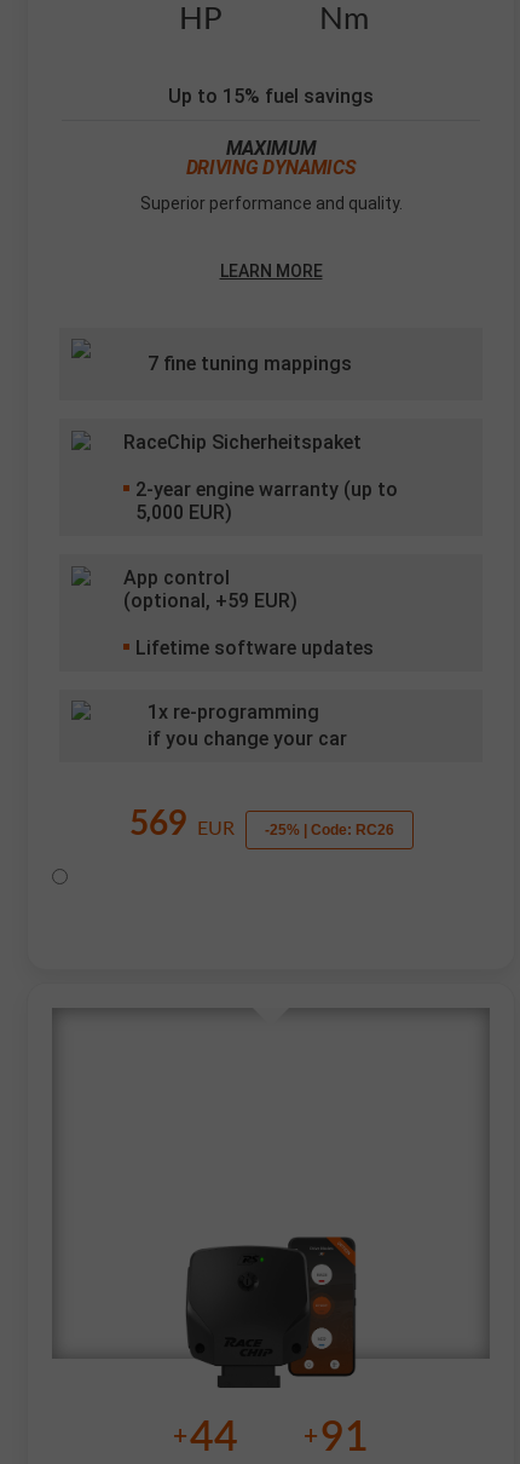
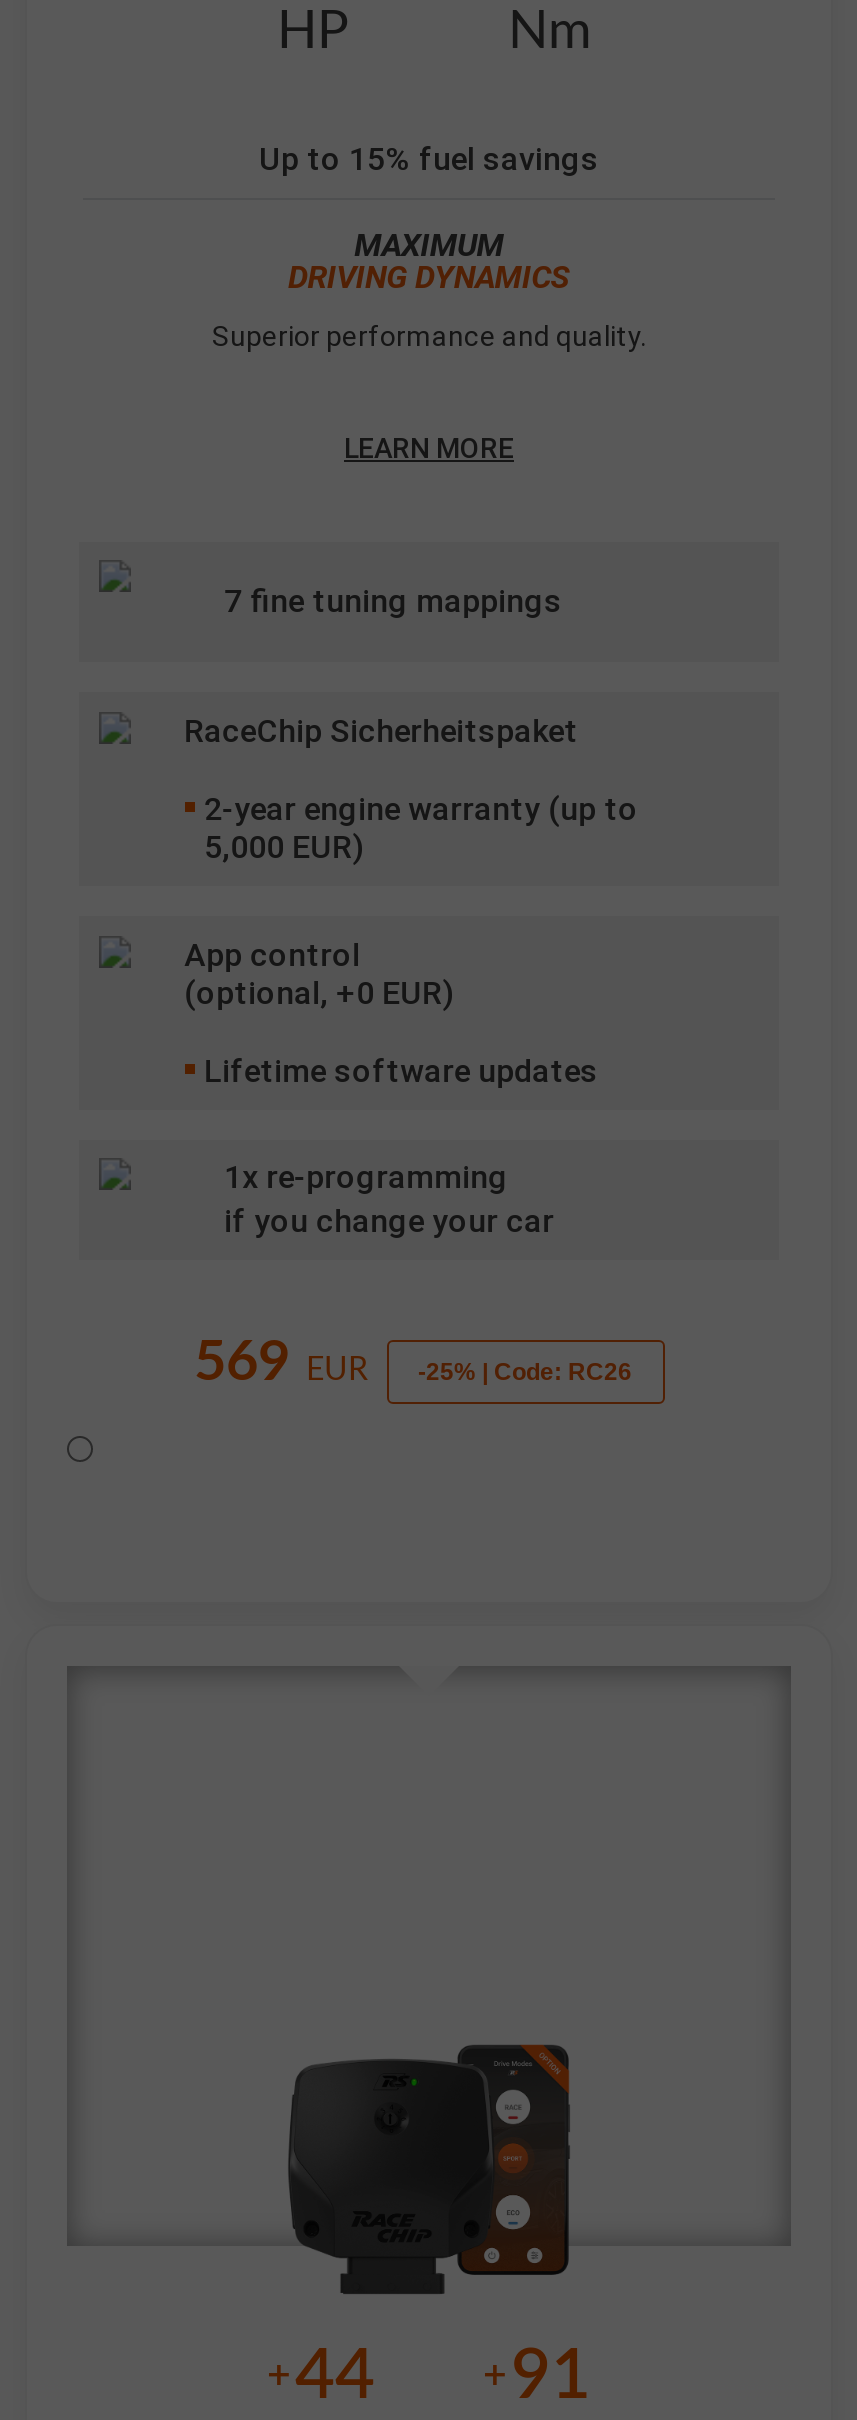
[123,589,297,612] (optional, +59 EUR) -> [184,974,454,1012] (optional, +0 EUR)

